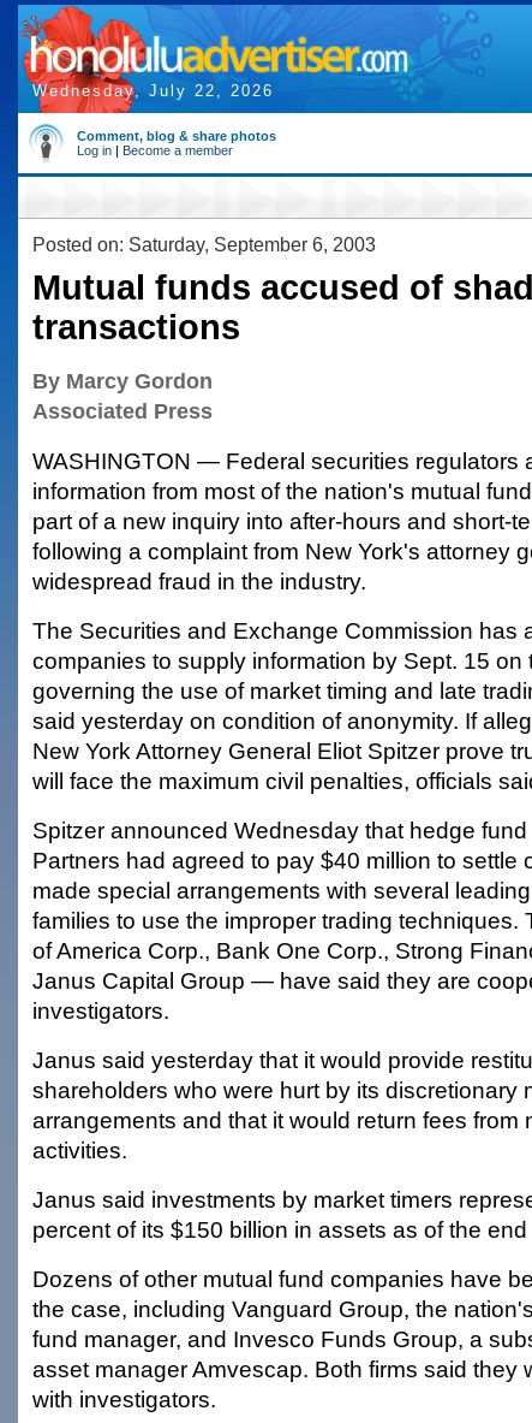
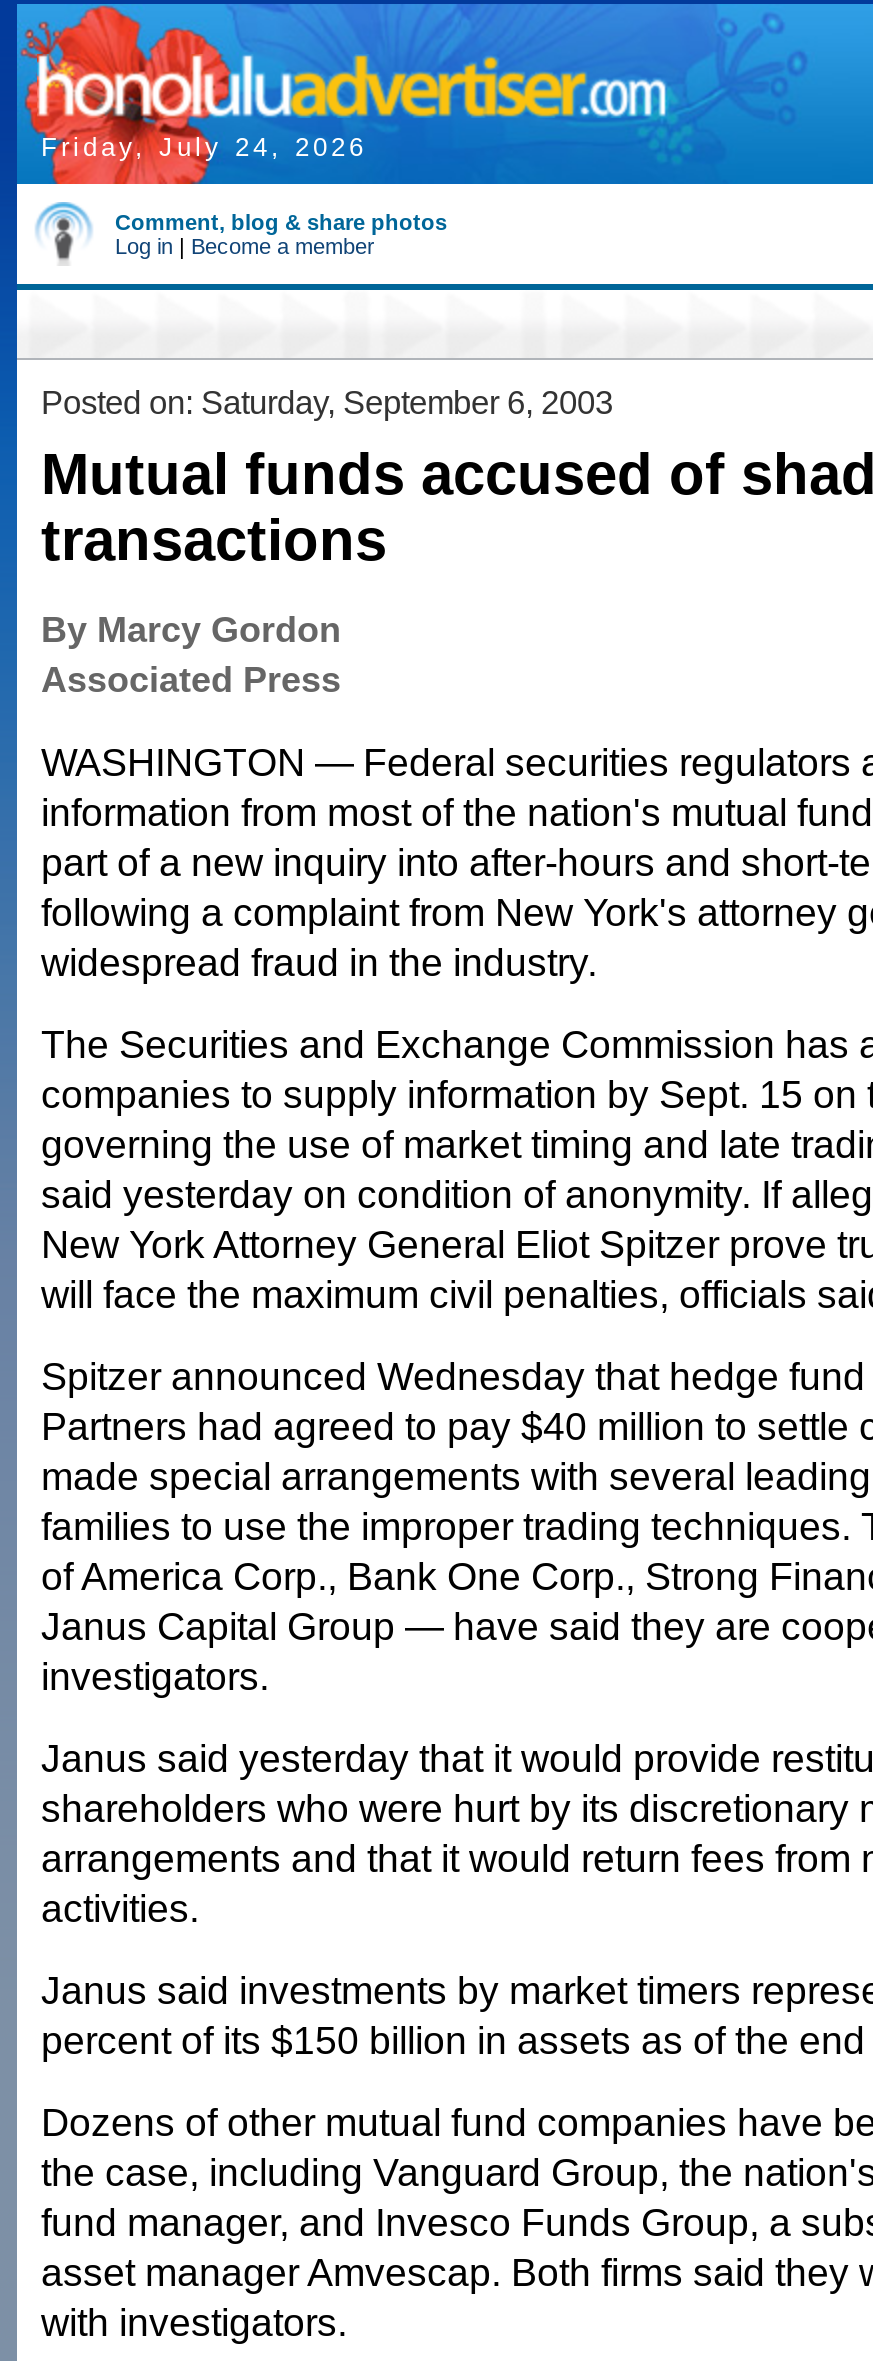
[32,82,274,100] Wednesday, July 22, 2026 -> [41,132,367,162] Friday, July 24, 2026

